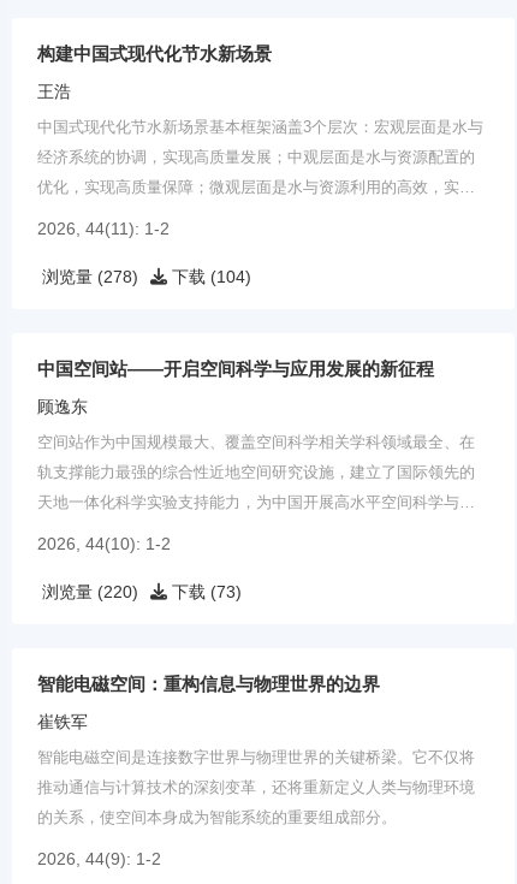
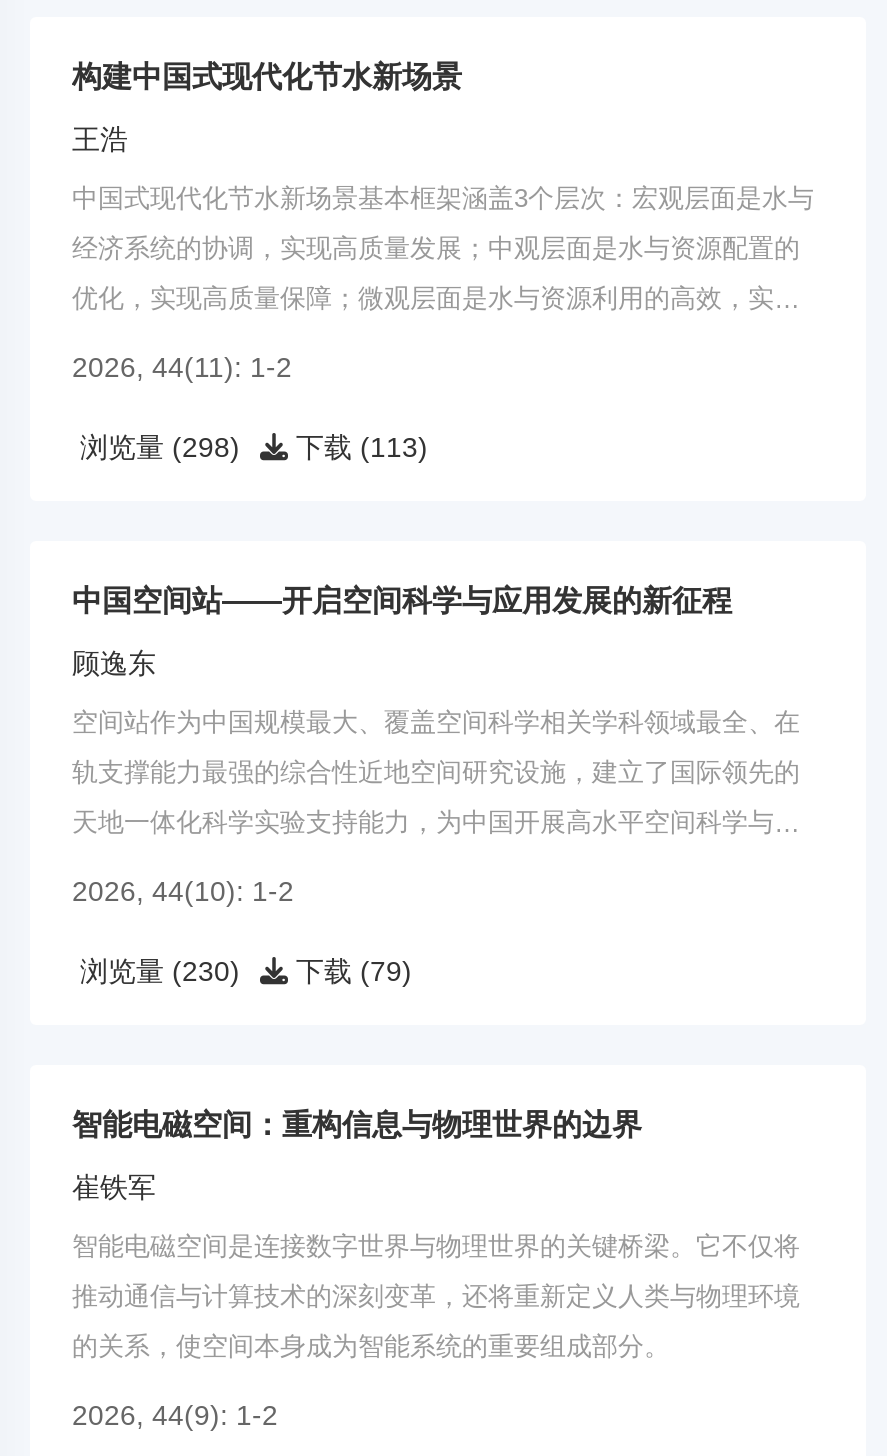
[37,268,138,287] 浏览量 (278) -> [72,432,240,464] 浏览量 (298)
[167,268,251,287] 下载 (104) -> [288,432,428,464] 下载 (113)
[37,583,138,602] 浏览量 (220) -> [72,956,240,988] 浏览量 (230)
[167,583,242,602] 下载 (73) -> [288,956,412,988] 下载 (79)

